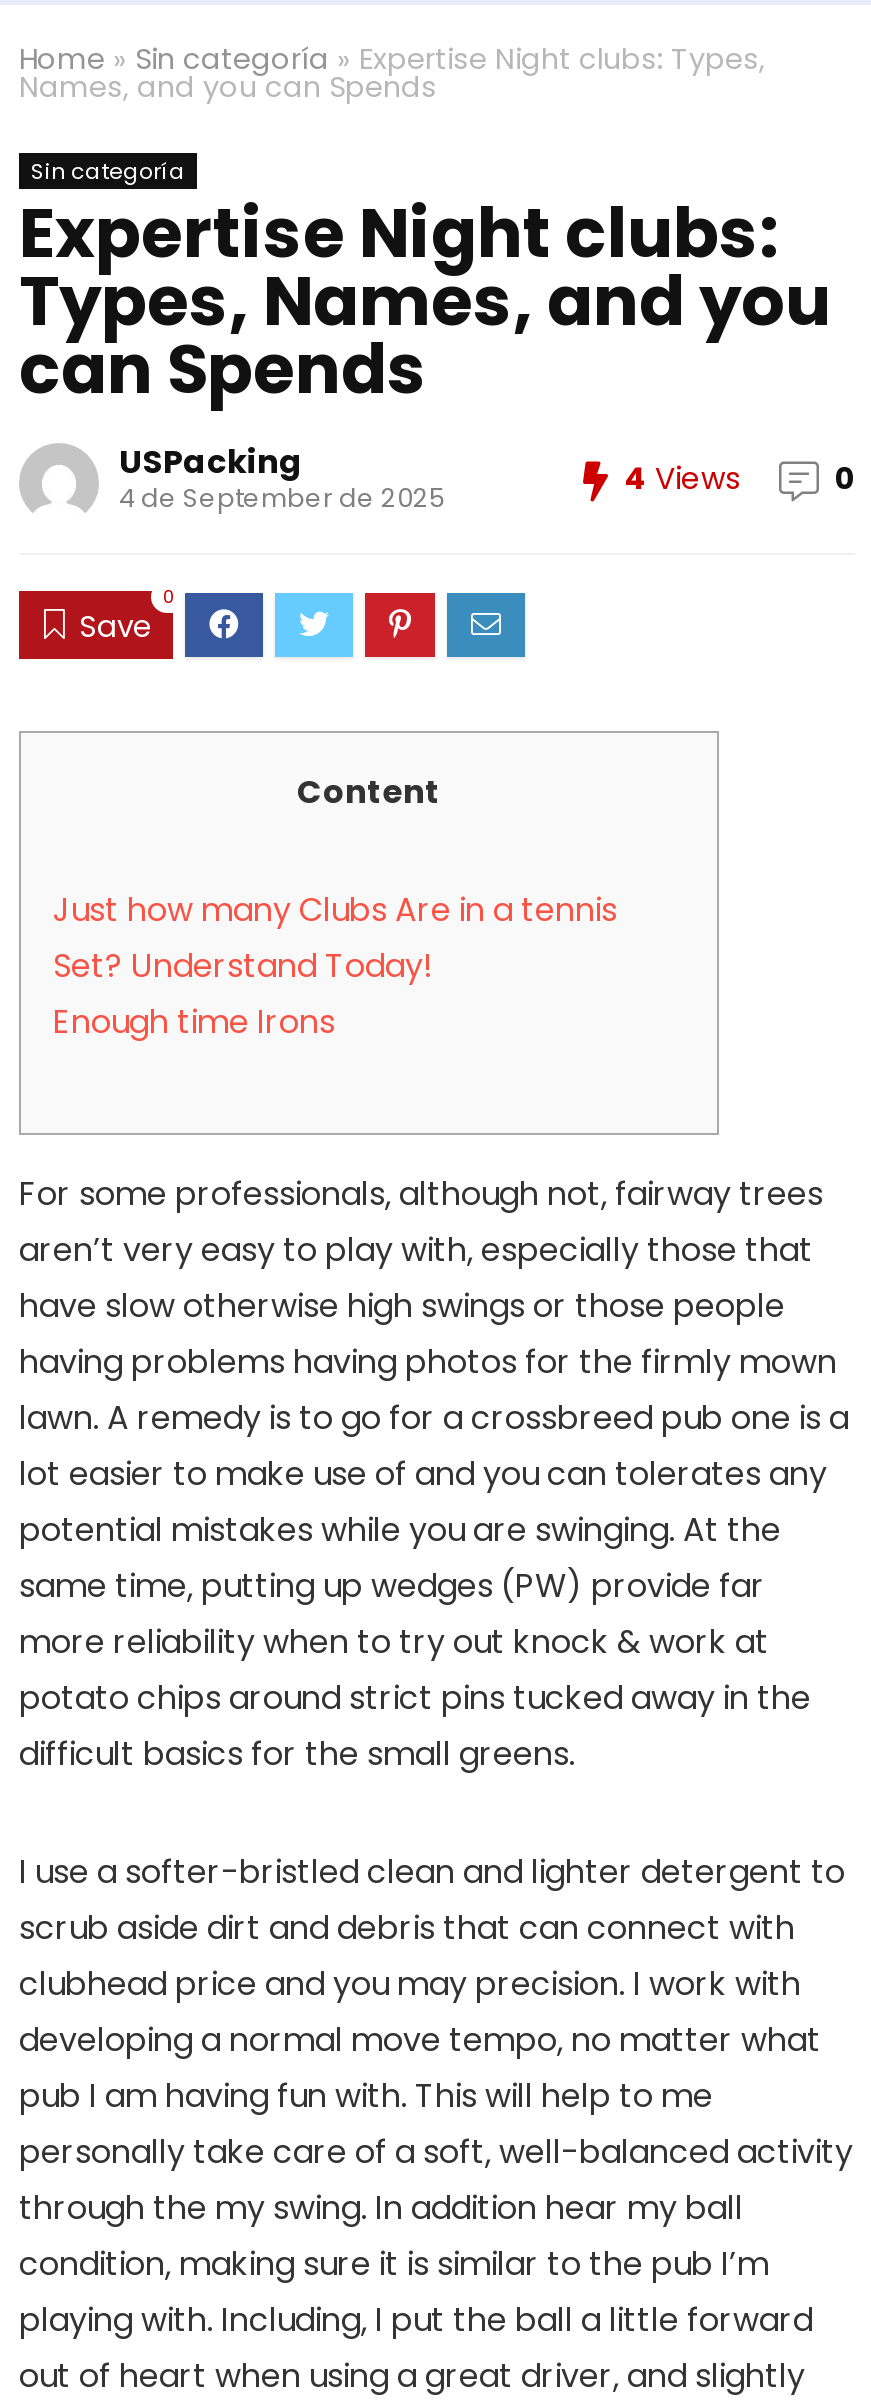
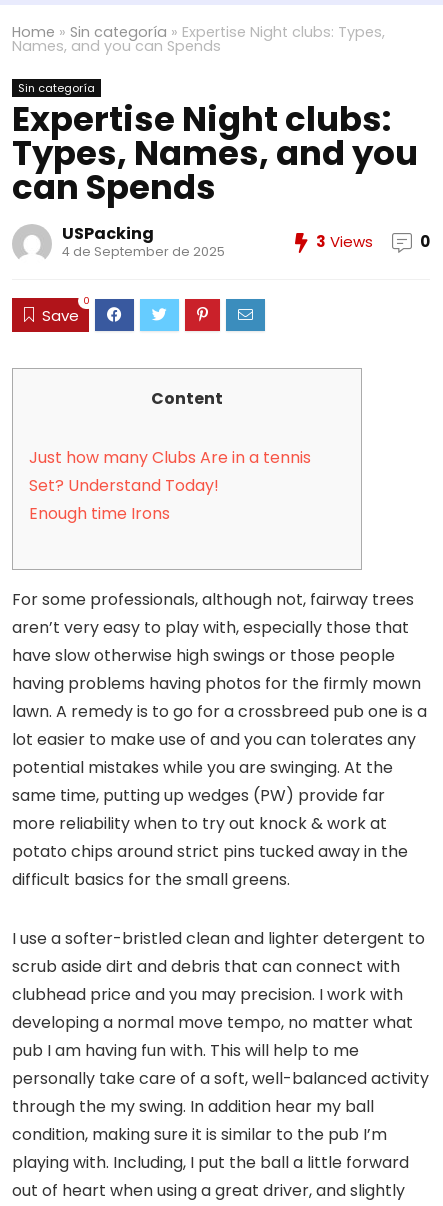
[625,458,741,500] 4 Views -> [316,231,373,252] 3 Views

